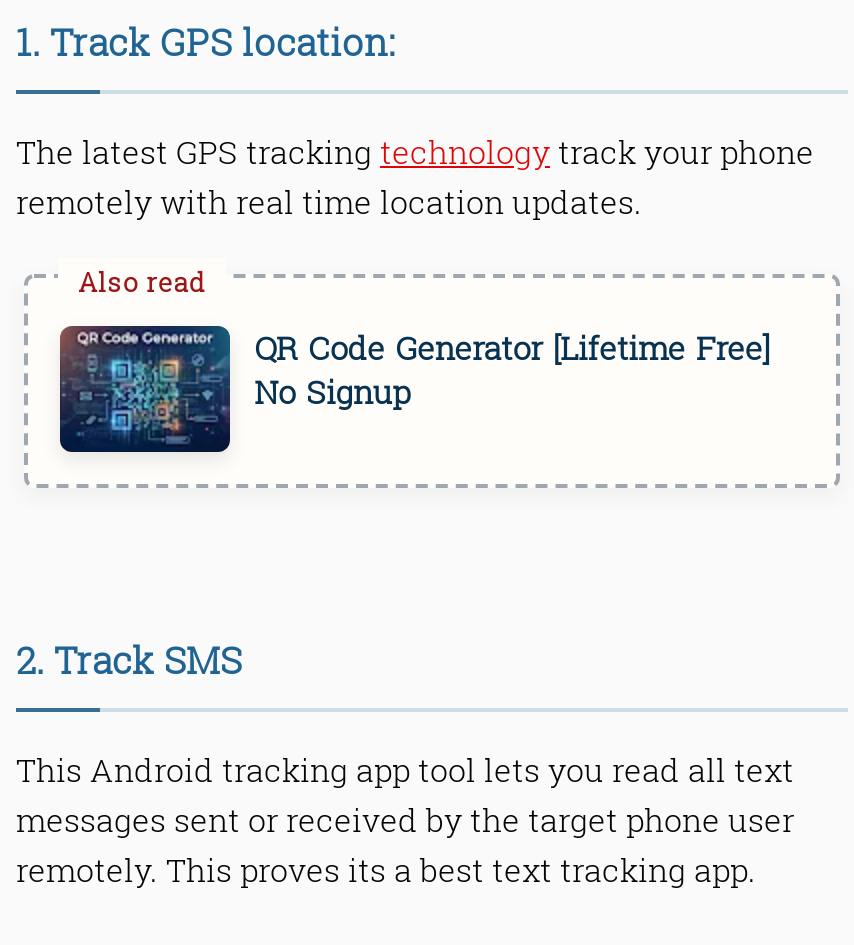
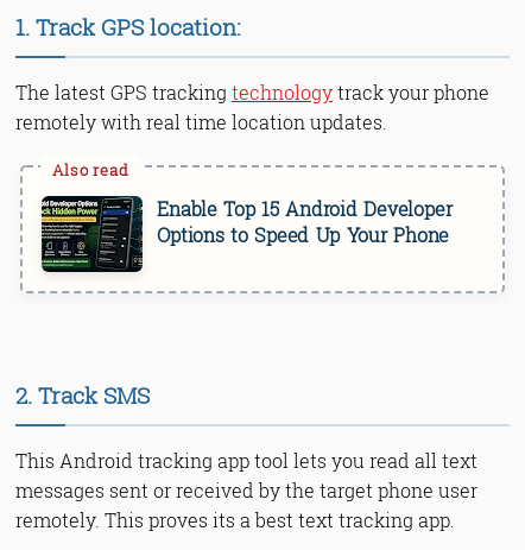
[58,324,770,452] [image] | QR Code Generator [Lifetime Free] | No Signup -> [40,195,452,272] [image] | Enable Top 15 Android Developer | Options to Speed Up Your Phone

